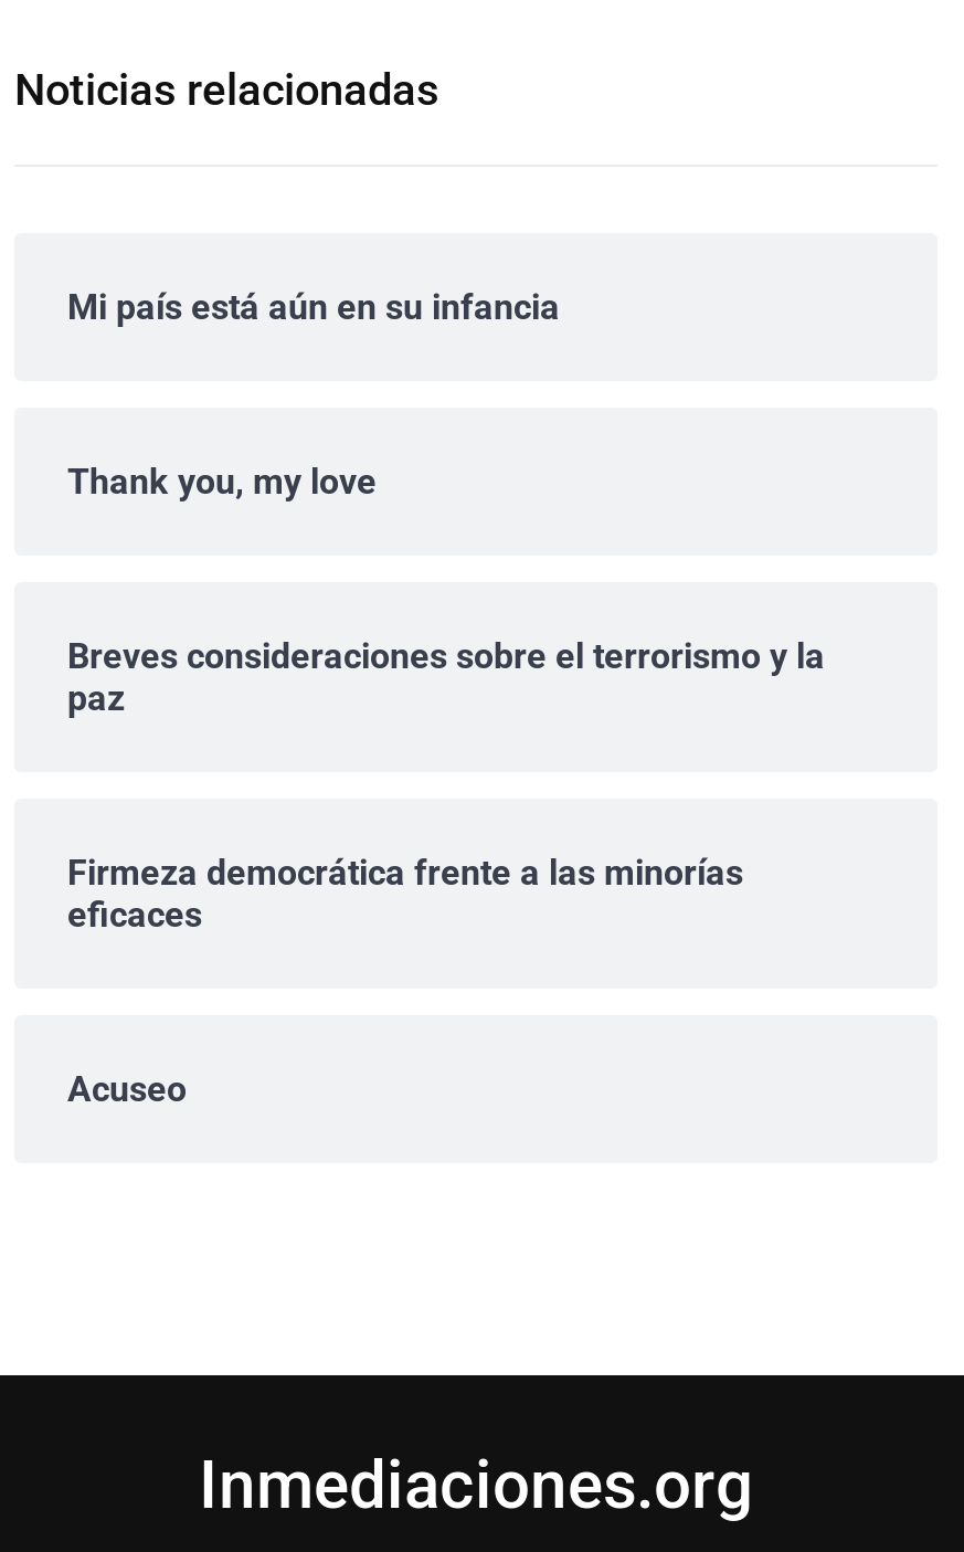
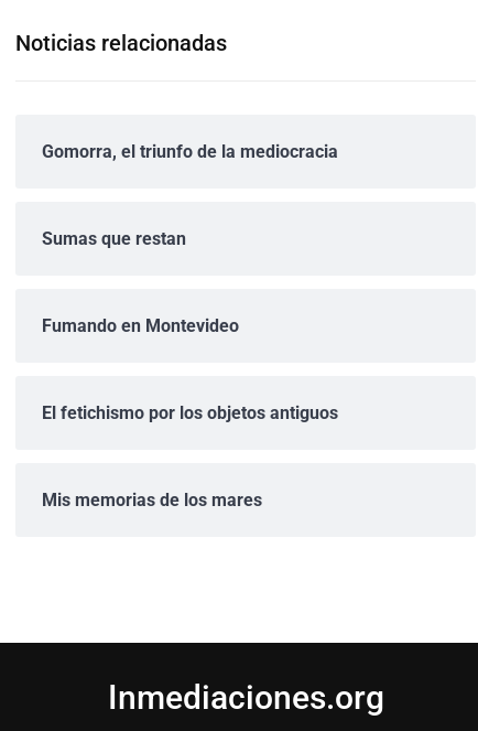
[67,286,560,328] Mi país está aún en su infancia -> [42,142,338,163] Gomorra, el triunfo de la mediocracia
[67,460,377,502] Thank you, my love -> [42,229,186,250] Sumas que restan
[67,635,825,719] Breves consideraciones sobre el terrorismo y la | paz -> [42,316,239,337] Fumando en Montevideo
[67,851,743,935] Firmeza democrática frente a las minorías | eficaces -> [42,403,338,424] El fetichismo por los objetos antiguos
[67,1068,187,1110] Acuseo -> [42,490,262,511] Mis memorias de los mares

